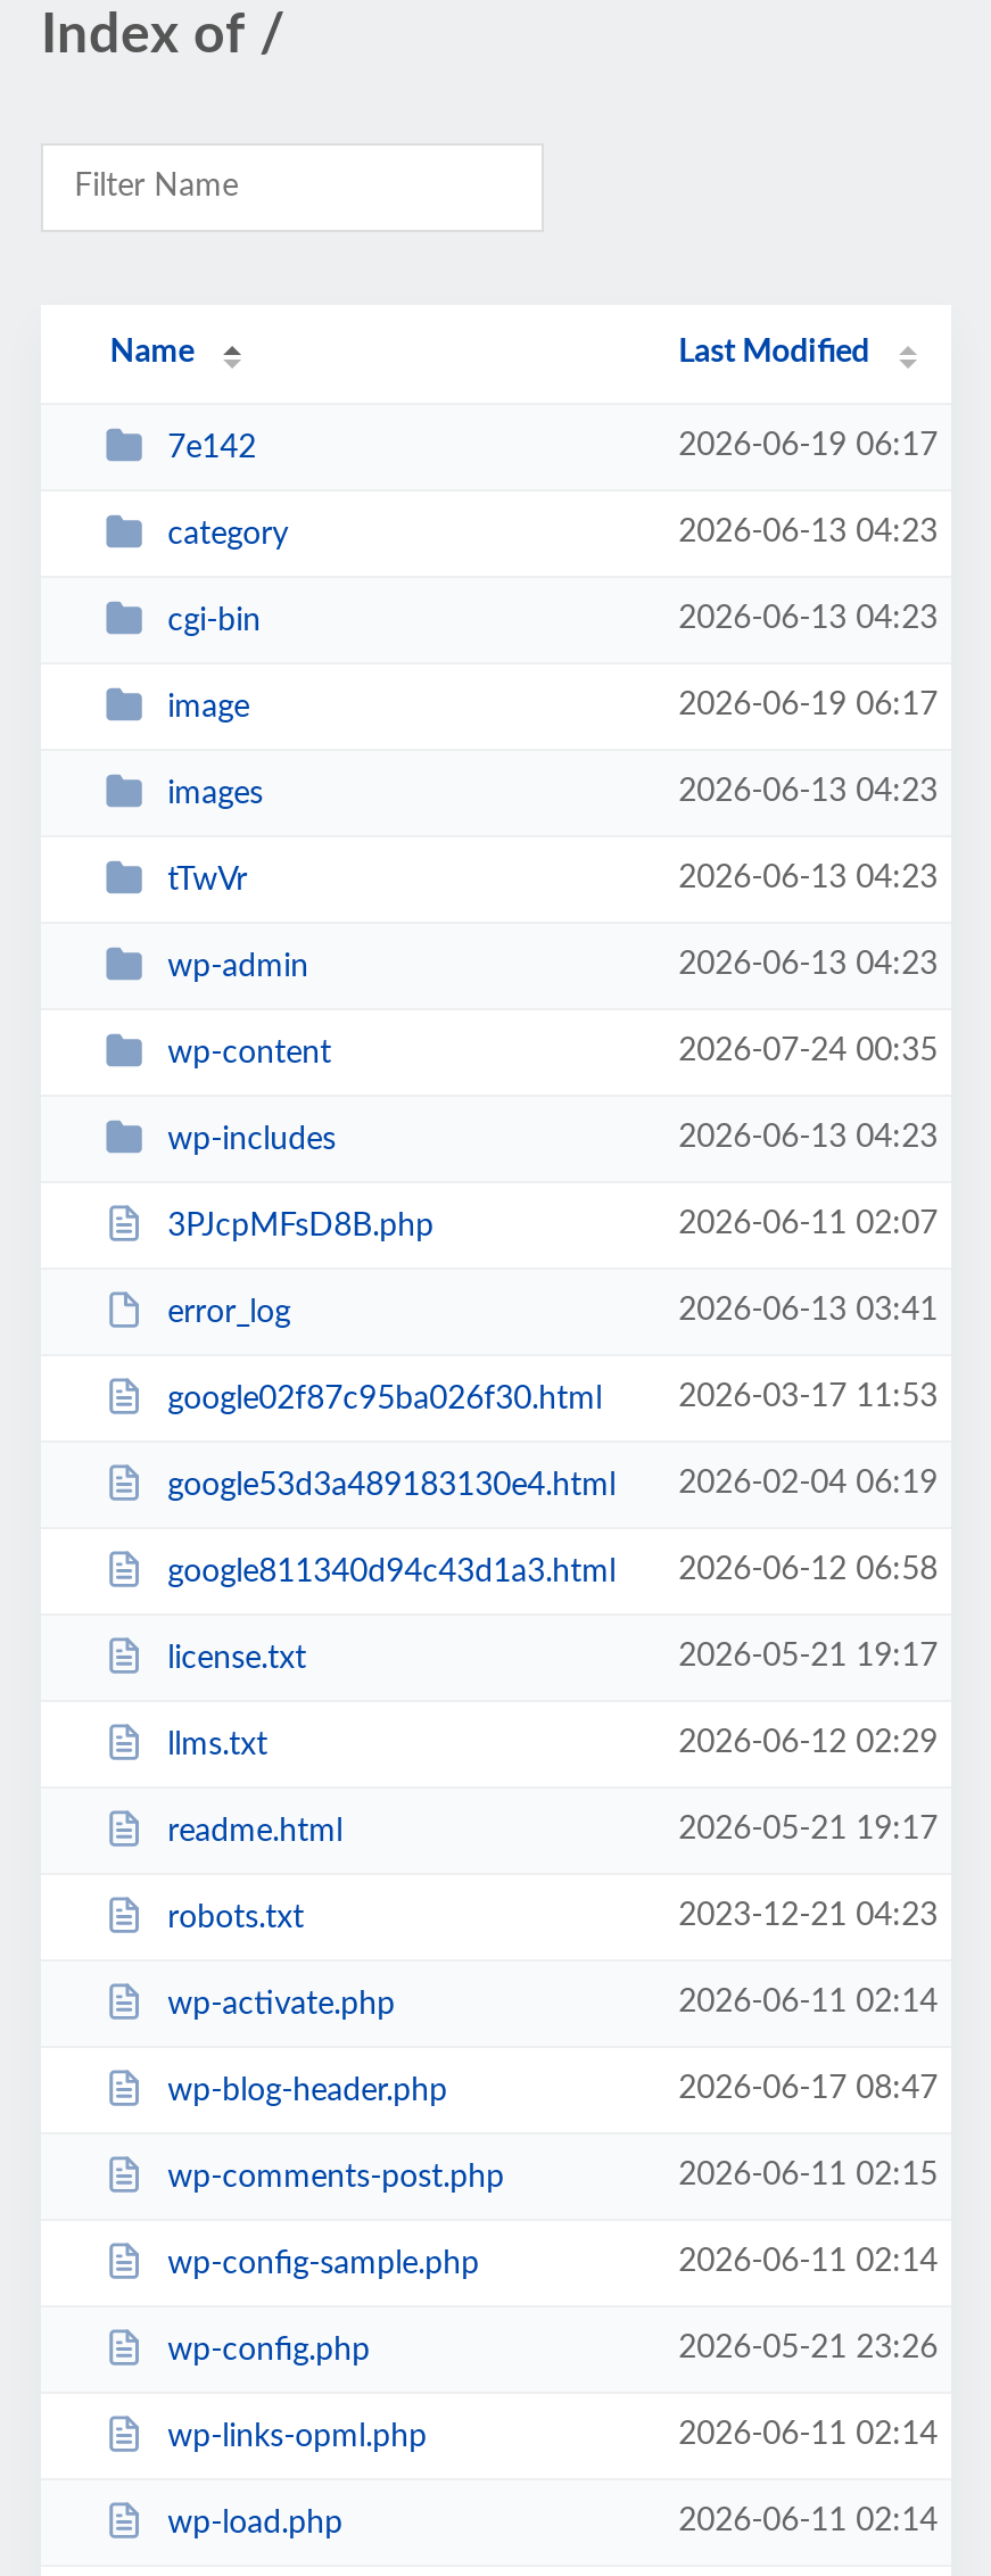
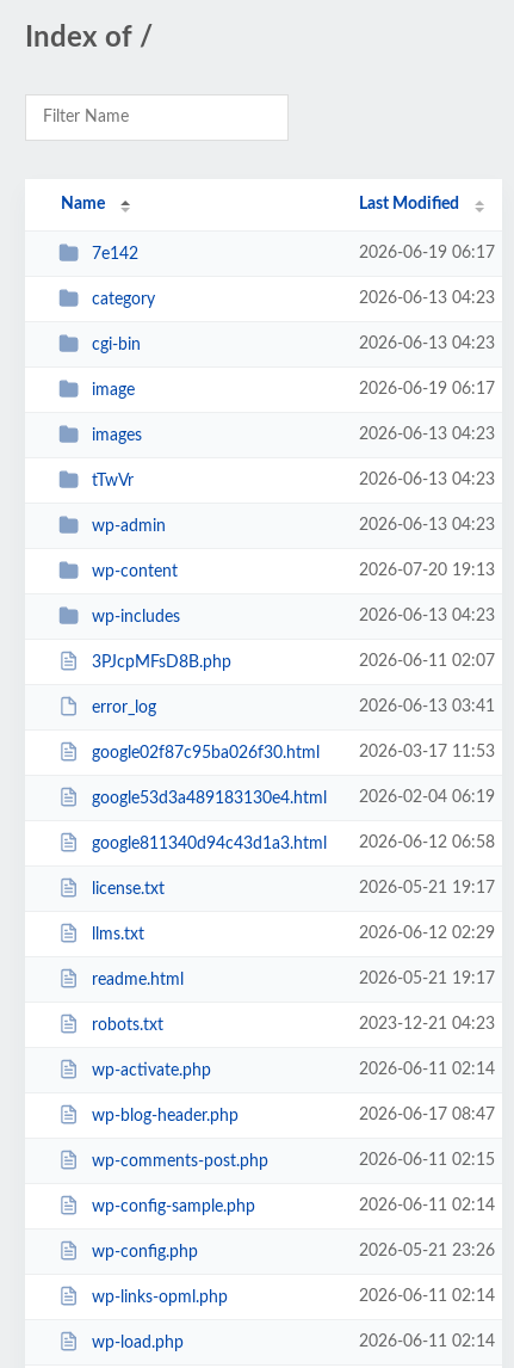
[678,1035,938,1067] 2026-07-24 00:35 -> [359,562,495,579] 2026-07-20 19:13

